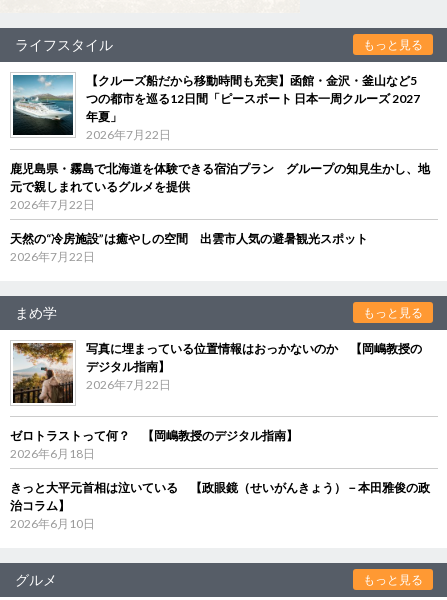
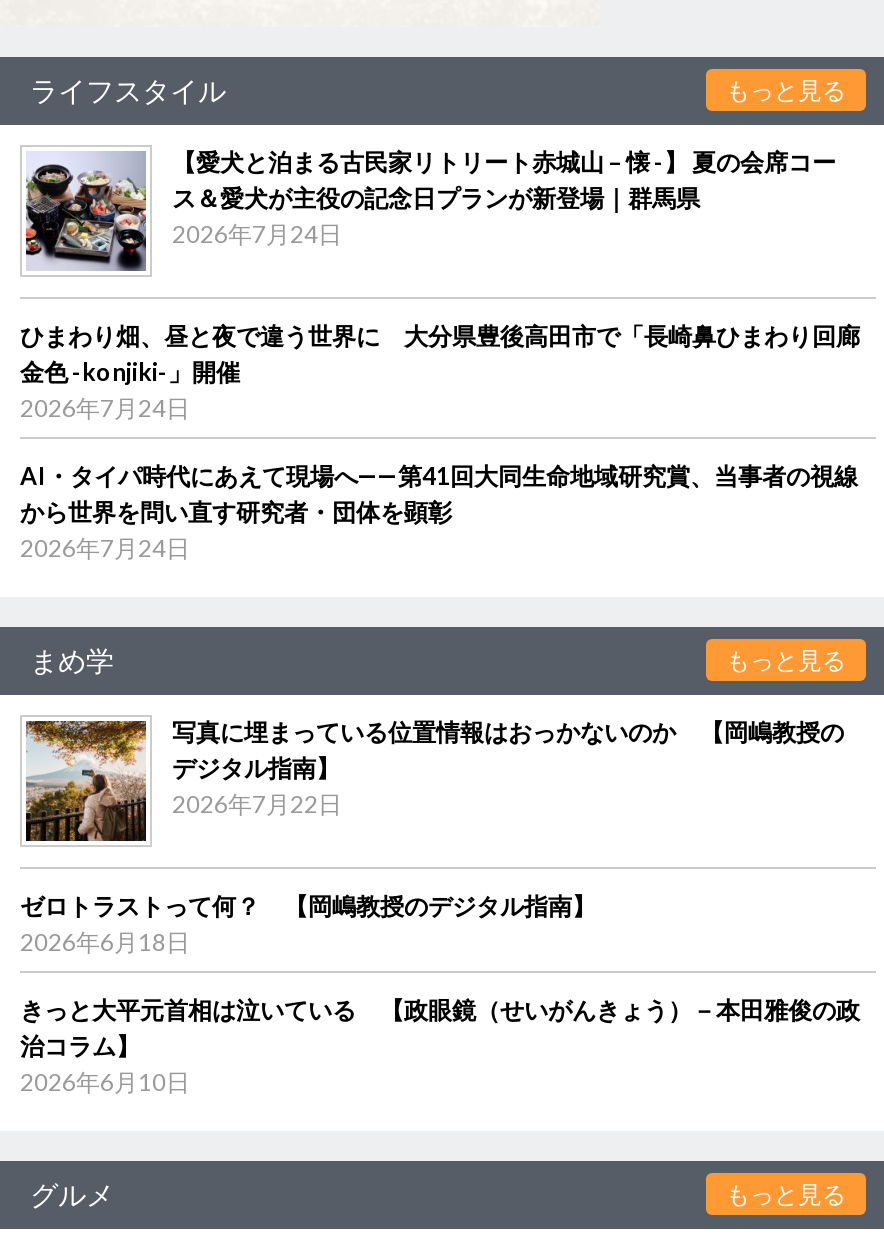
[12,73,420,142] [image] | 【クルーズ船だから移動時間も充実】函館・金沢・釜山など5 | つの都市を巡る12日間「ピースボート 日本一周クルーズ 2027 | 年夏」 | 2026年7月22日 -> [24,147,836,272] [image] | 【愛犬と泊まる古民家リトリート赤城山 – 懐 -】 夏の会席コー | ス＆愛犬が主役の記念日プランが新登場｜群馬県 | 2026年7月24日
[10,161,430,212] 鹿児島県・霧島で北海道を体験できる宿泊プラン グループの知見生かし、地 | 元で親しまれているグルメを提供 | 2026年7月22日 -> [20,321,860,423] ひまわり畑、昼と夜で違う世界に 大分県豊後高田市で「長崎鼻ひまわり回廊 | 金色 -konjiki-」開催 | 2026年7月24日
[10,231,368,264] 天然の“冷房施設”は癒やしの空間 出雲市人気の避暑観光スポット | 2026年7月22日 -> [20,461,858,563] AI・タイパ時代にあえて現場へ――第41回大同生命地域研究賞、当事者の視線 | から世界を問い直す研究者・団体を顕彰 | 2026年7月24日

